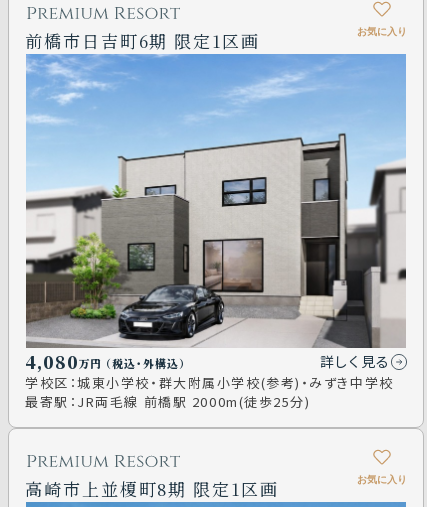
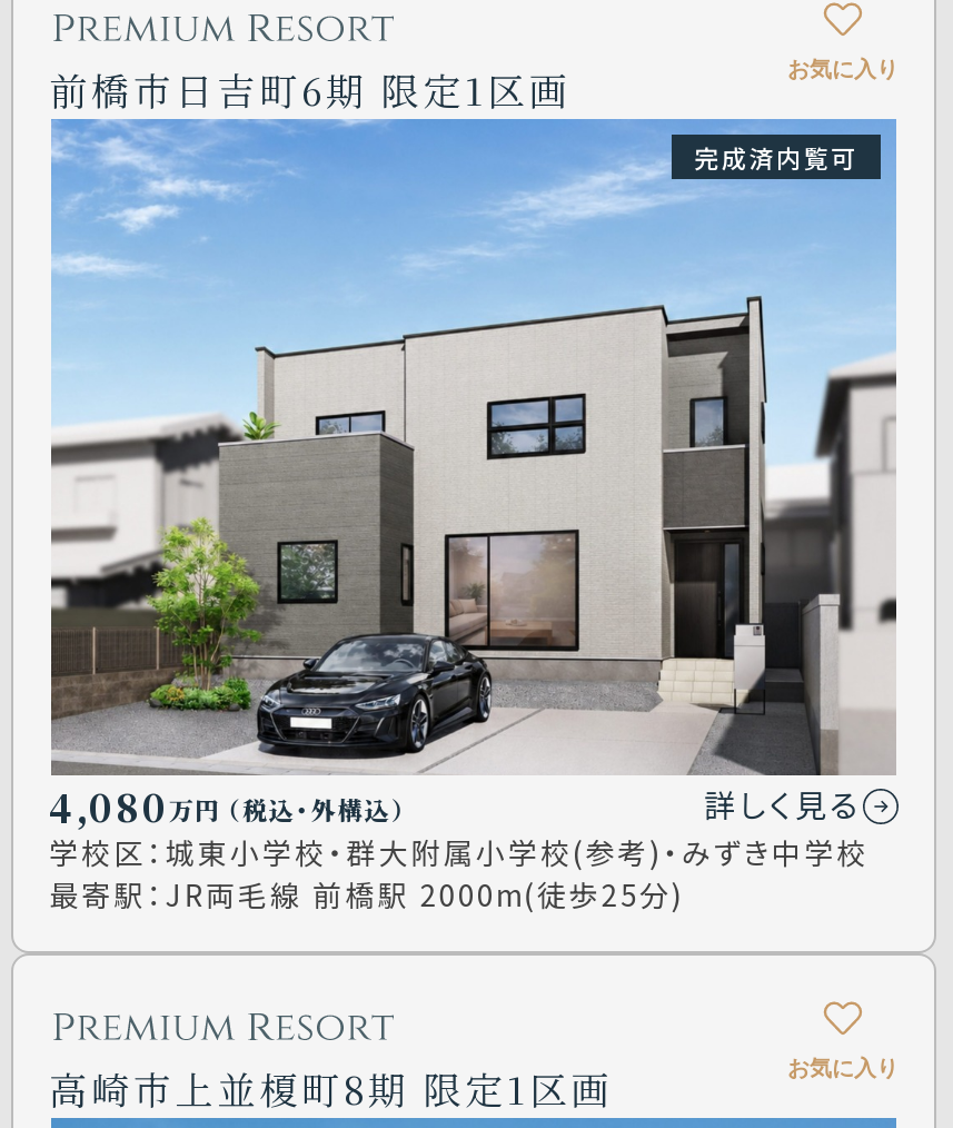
none -> [694,140,858,176] 完成済内覧可

